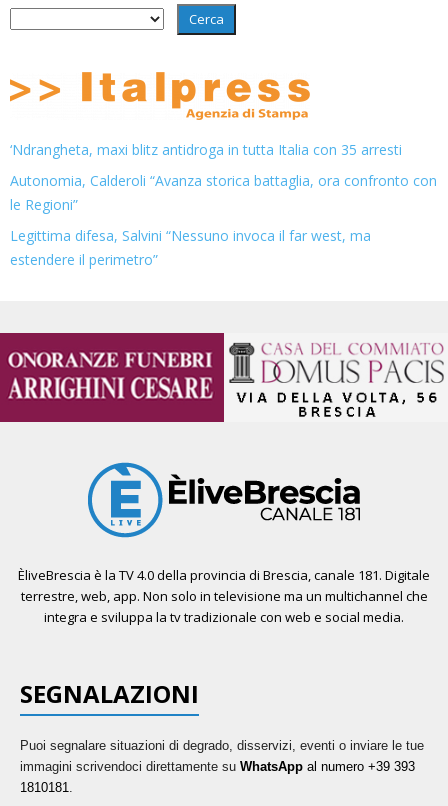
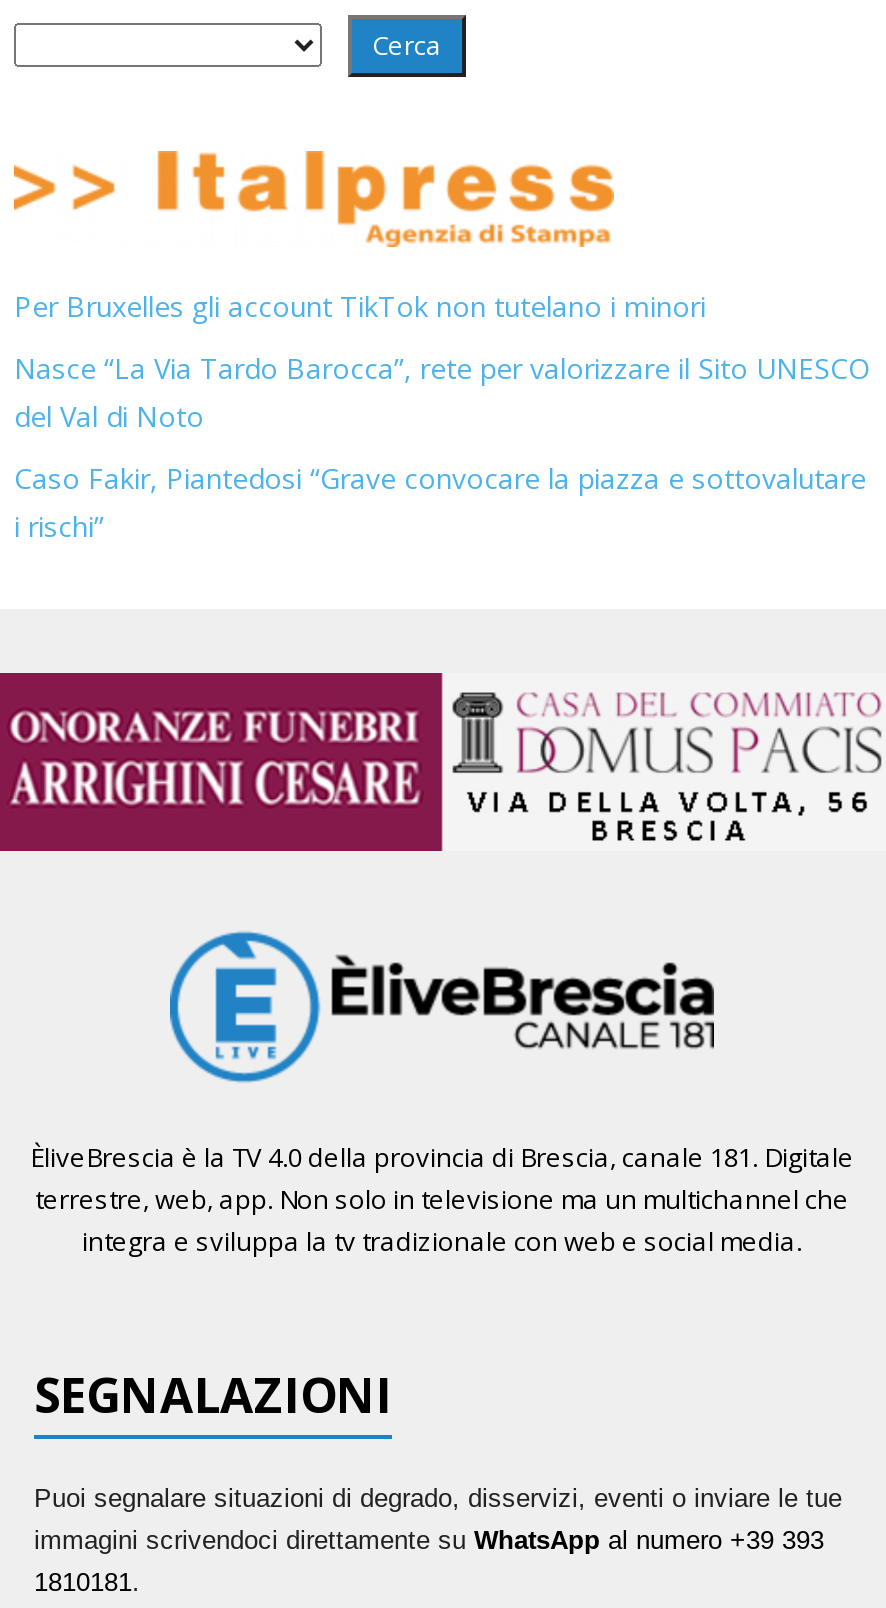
[10,140,402,159] ‘Ndrangheta, maxi blitz antidroga in tutta Italia con 35 arresti -> [14,286,706,324] Per Bruxelles gli account TikTok non tutelano i minori
[10,171,437,214] Autonomia, Calderoli “Avanza storica battaglia, ora confronto con | le Regioni” -> [14,348,870,434] Nasce “La Via Tardo Barocca”, rete per valorizzare il Sito UNESCO | del Val di Noto
[10,226,371,269] Legittima difesa, Salvini “Nessuno invoca il far west, ma | estendere il perimetro” -> [14,458,866,544] Caso Fakir, Piantedosi “Grave convocare la piazza e sottovalutare | i rischi”

